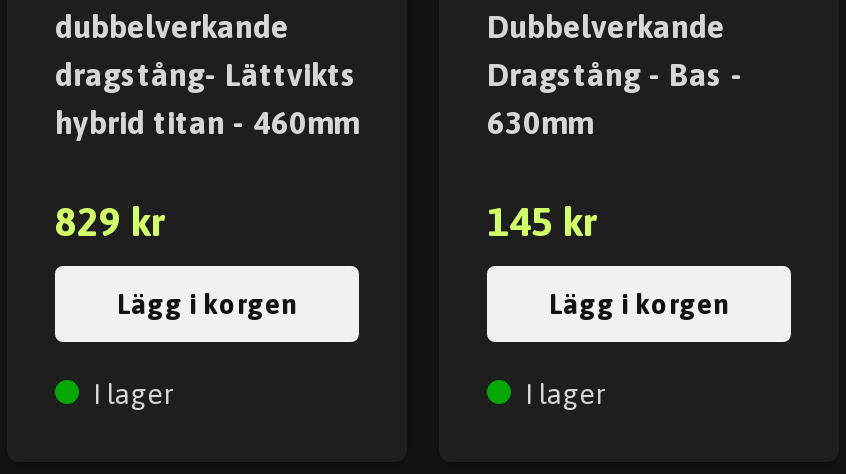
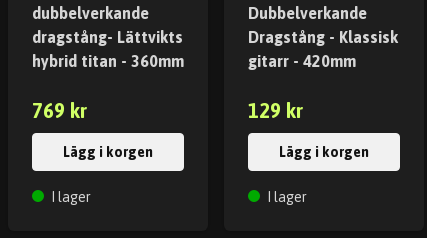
[487,56,743,140] Dragstång - Bas - | 630mm -> [248,28,398,70] Dragstång - Klassisk | gitarr - 420mm
[55,104,359,140] hybrid titan - 460mm -> [32,52,184,70] hybrid titan - 360mm
[55,198,165,244] 829 kr -> [32,99,87,122] 769 kr
[487,198,597,244] 145 kr -> [248,99,303,122] 129 kr

